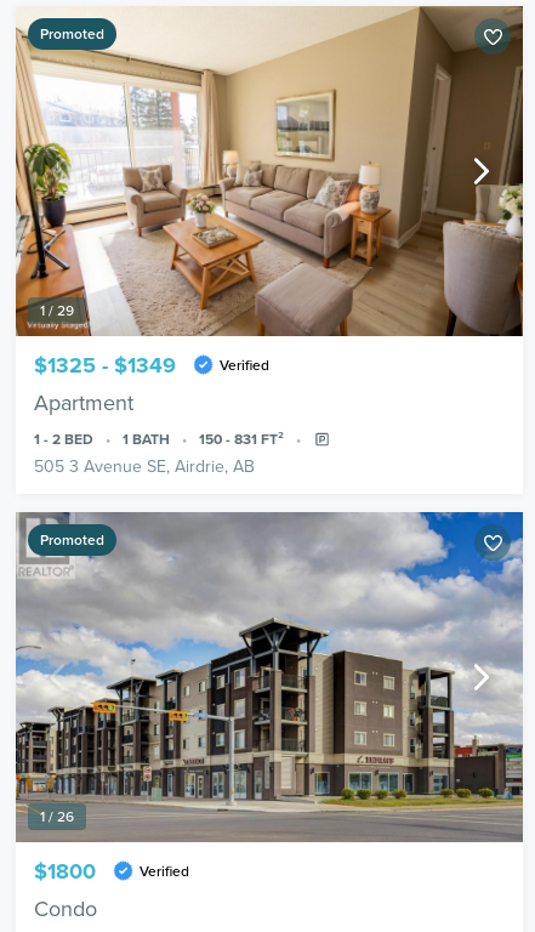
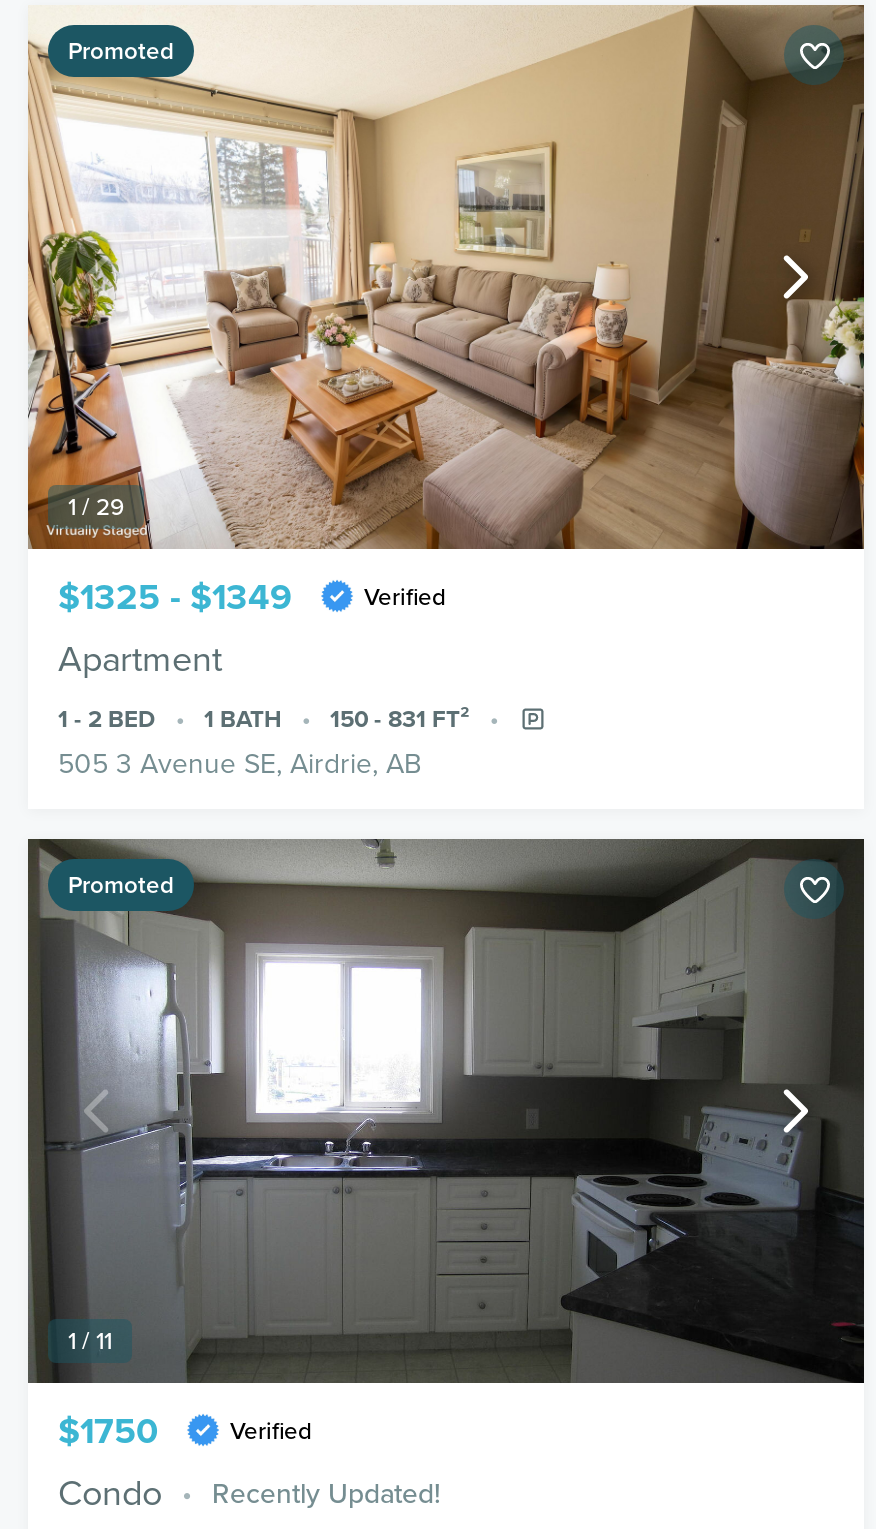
[15,511,524,842] [image] | 1 / 26 -> [26,837,866,1383] [image] | 1 / 11
[34,858,96,885] $1800 -> [58,1409,158,1453] $1750
none -> [212,1477,440,1511] Recently Updated!

